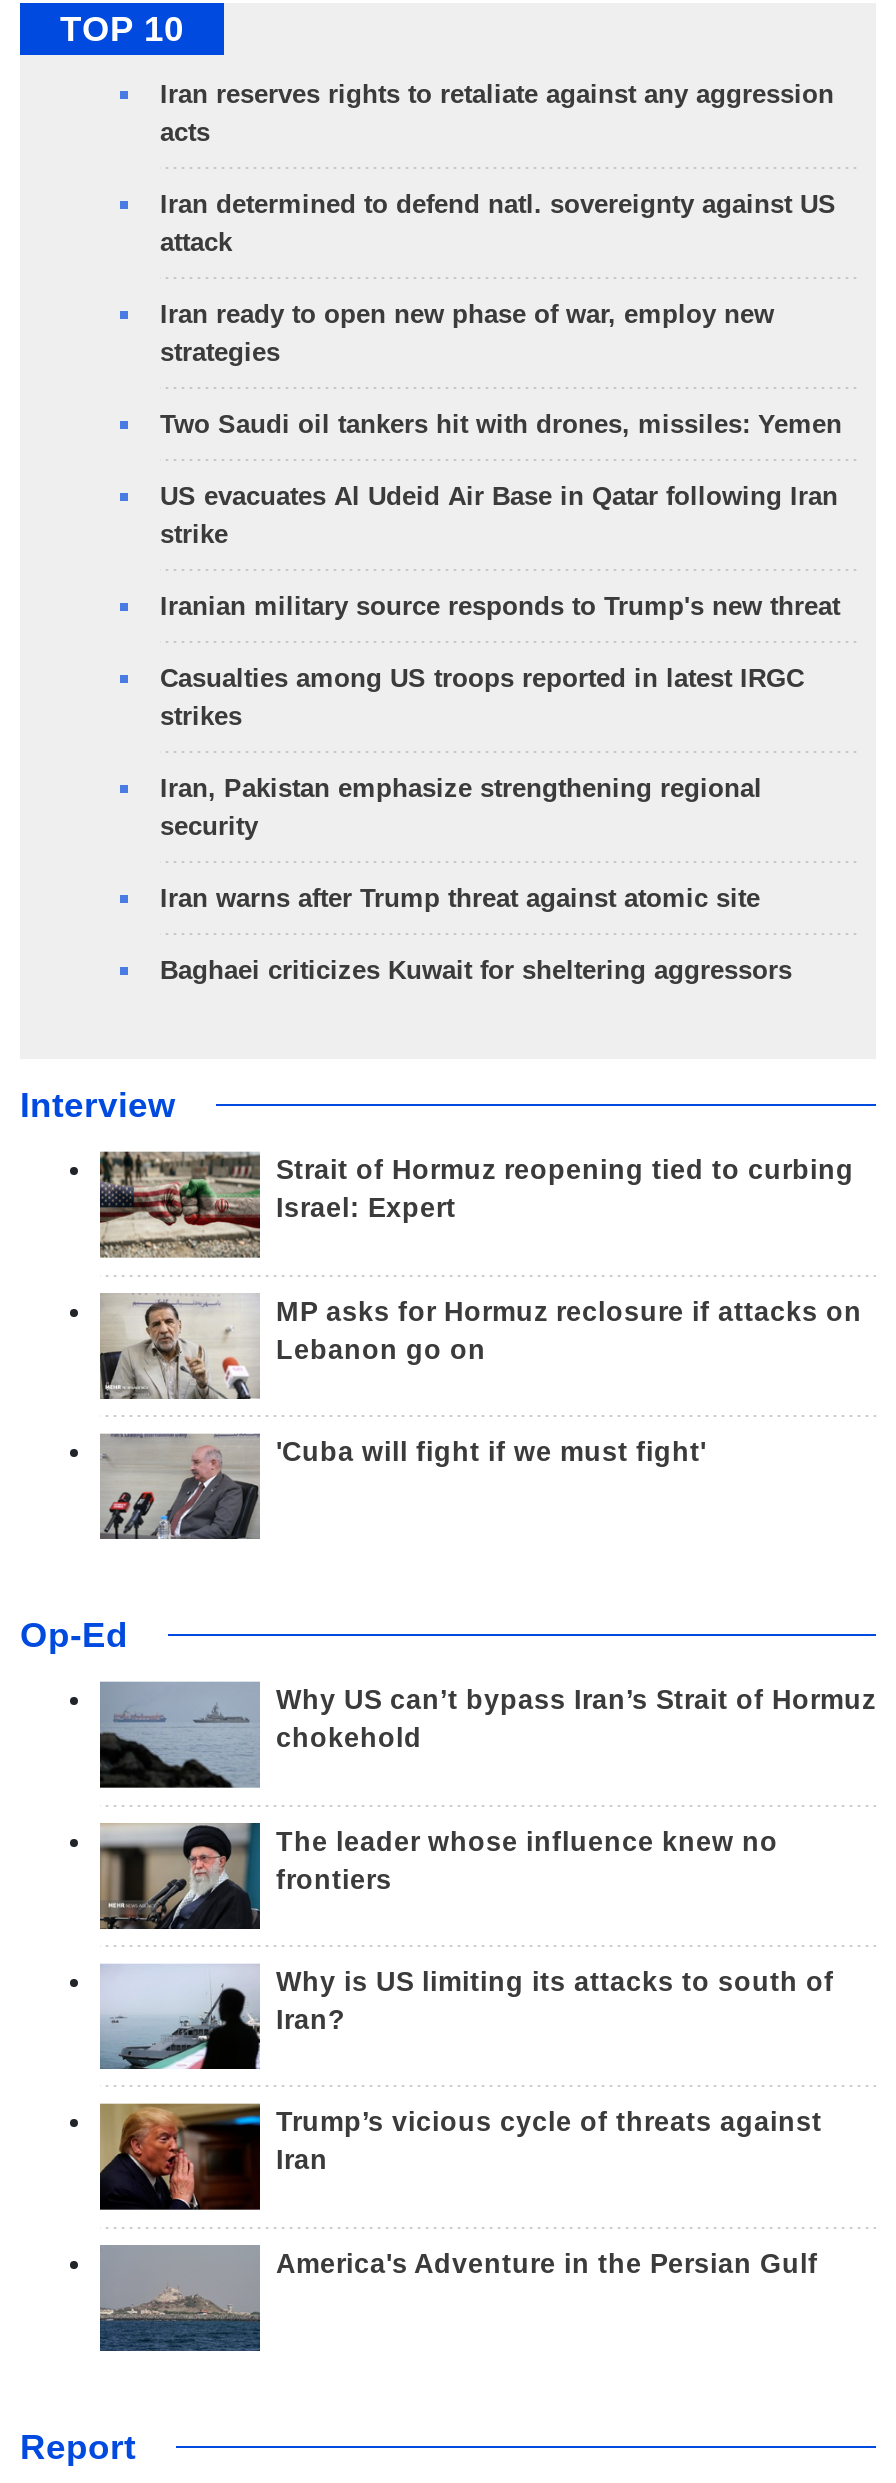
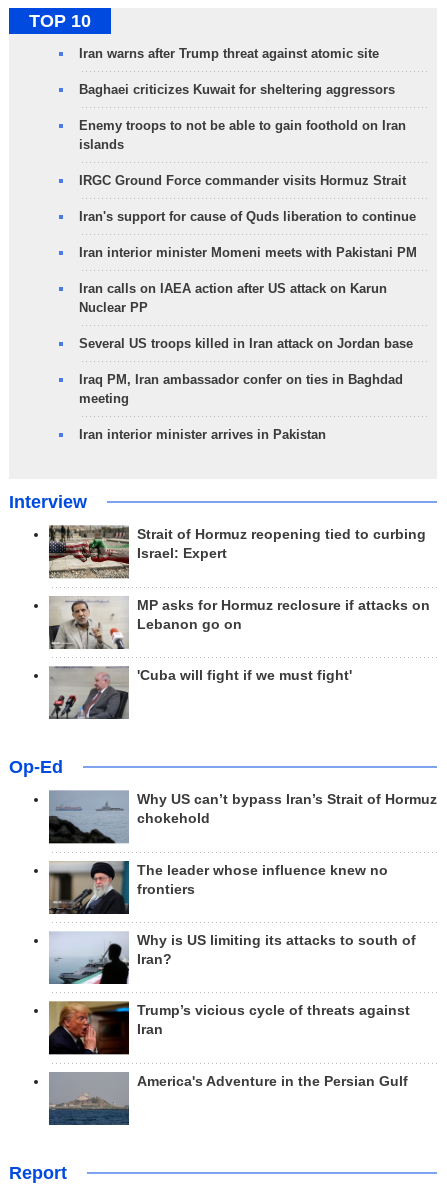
[160,80,842,842] Iran reserves rights to retaliate against any aggression | acts | Iran determined to defend natl. sovereignty against US | attack | Iran ready to open new phase of war, employ new | strategies | Two Saudi oil tankers hit with drones, missiles: Yemen | US evacuates Al Udeid Air Base in Qatar following Iran | strike | Iranian military source responds to Trump's new threat | Casualties among US troops reported in latest IRGC | strikes | Iran, Pakistan emphasize strengthening regional | security -> none
moved [160,884,792,986] -> [79,46,395,97]: Iran warns after Trump threat against atomic site | Baghaei criticizes Kuwait for sheltering aggressors
none -> [79,118,417,442] Enemy troops to not be able to gain foothold on Iran | islands | IRGC Ground Force commander visits Hormuz Strait | Iran's support for cause of Quds liberation to continue | Iran interior minister Momeni meets with Pakistani PM | Iran calls on IAEA action after US attack on Karun | Nuclear PP | Several US troops killed in Iran attack on Jordan base | Iraq PM, Iran ambassador confer on ties in Baghdad | meeting | Iran interior minister arrives in Pakistan

